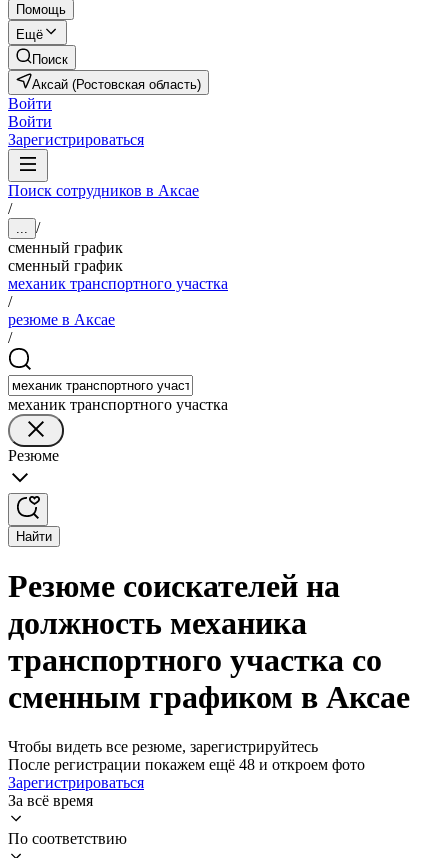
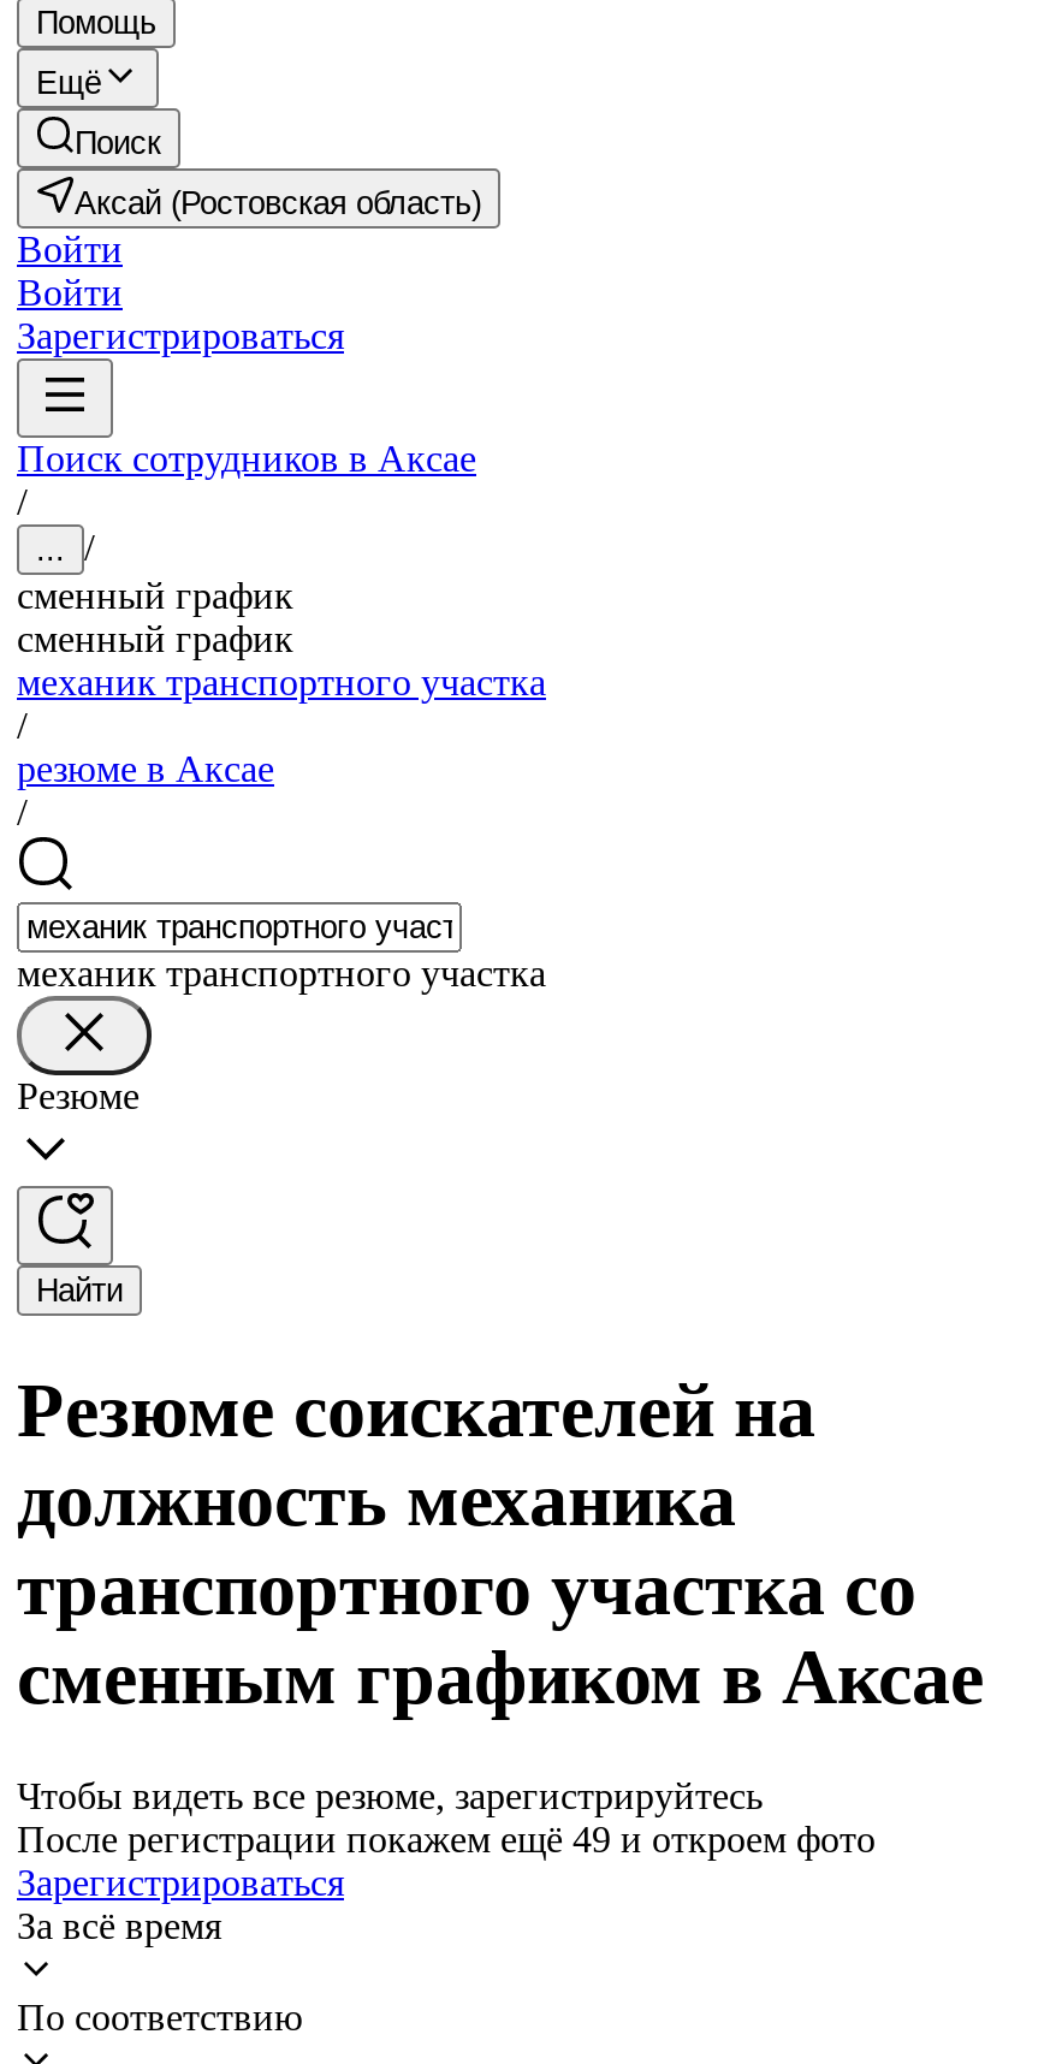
[8,756,365,773] После регистрации покажем ещё 48 и откроем фото -> [17,1818,876,1859] После регистрации покажем ещё 49 и откроем фото

